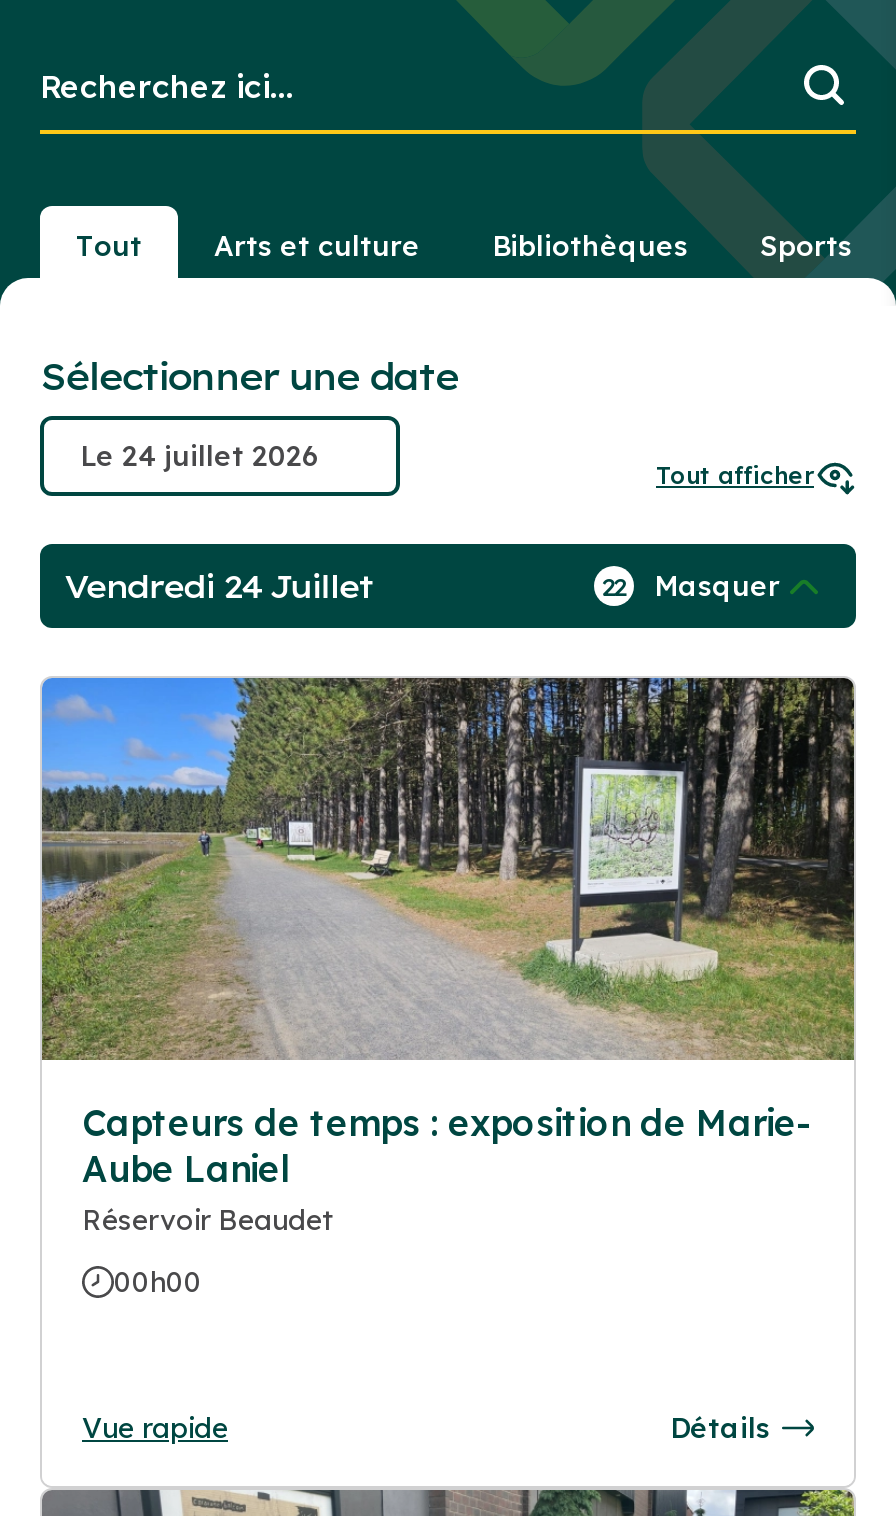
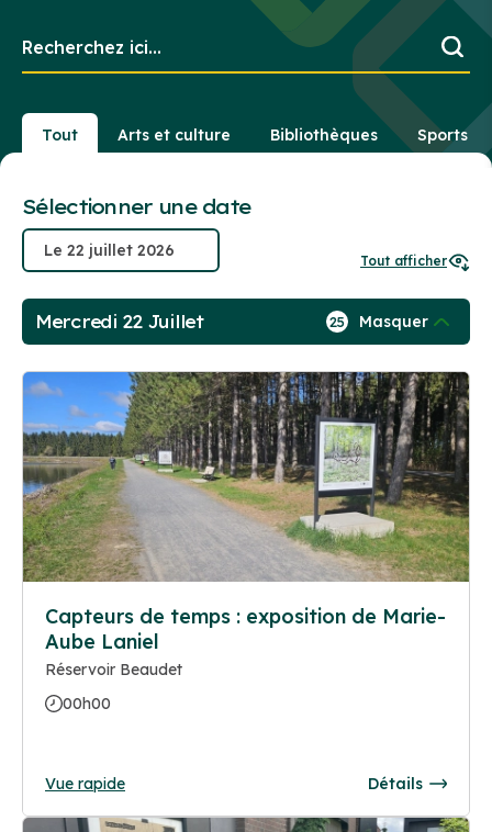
[64,566,373,606] Vendredi 24 Juillet -> [35,311,204,333] Mercredi 22 Juillet
[602,568,780,604] 22 Masquer -> [330,312,428,332] 25 Masquer

